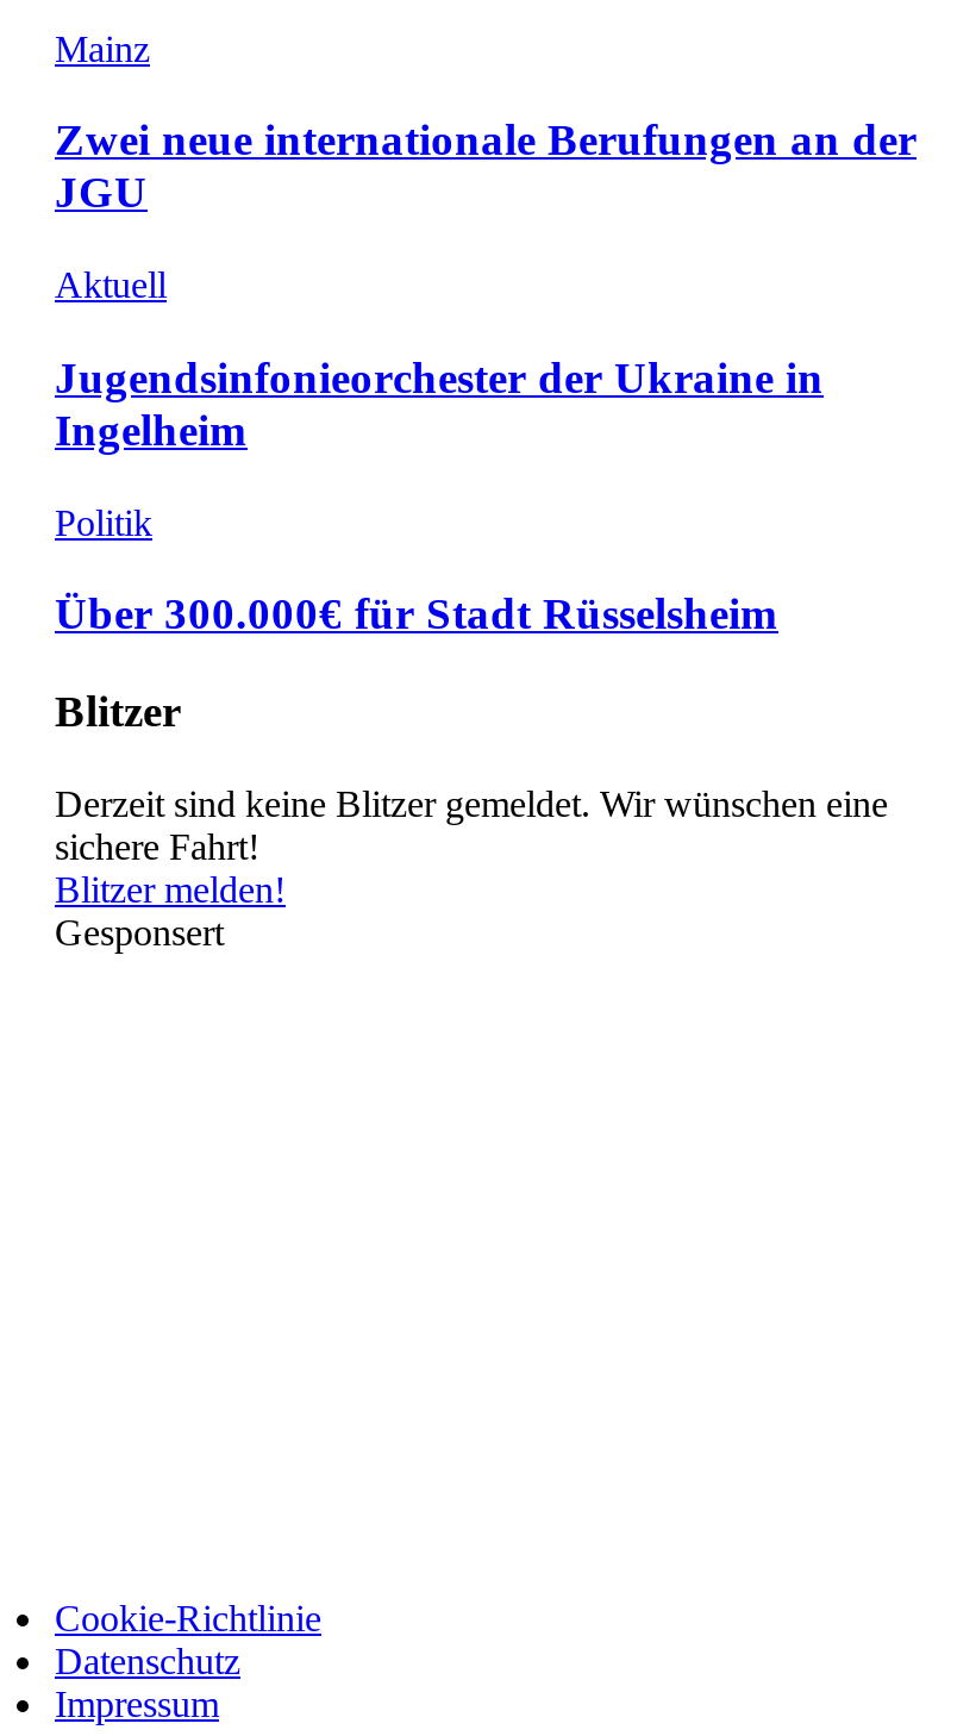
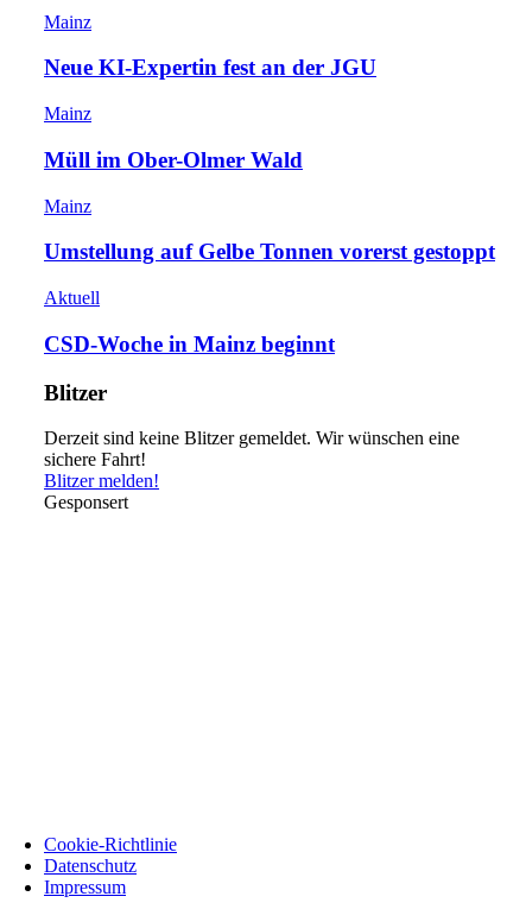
[55,115,916,218] Zwei neue internationale Berufungen an der | JGU -> [44,55,495,264] Neue KI-Expertin fest an der JGU | Mainz | Müll im Ober-Olmer Wald | Mainz | Umstellung auf Gelbe Tonnen vorerst gestoppt
moved [55,265,167,305] -> [44,288,100,308]: Aktuell
[55,352,824,639] Jugendsinfonieorchester der Ukraine in | Ingelheim | Politik | Über 300.000€ für Stadt Rüsselsheim -> [44,331,335,356] CSD-Woche in Mainz beginnt

